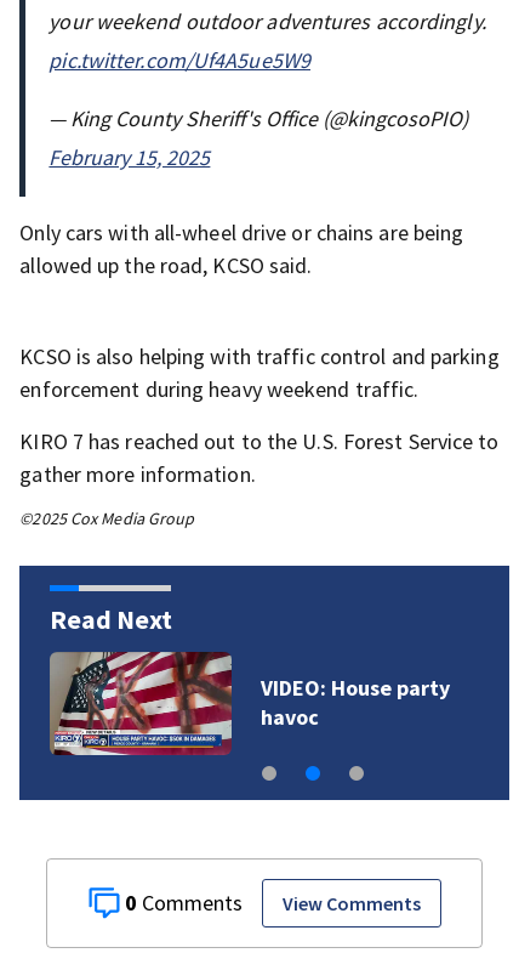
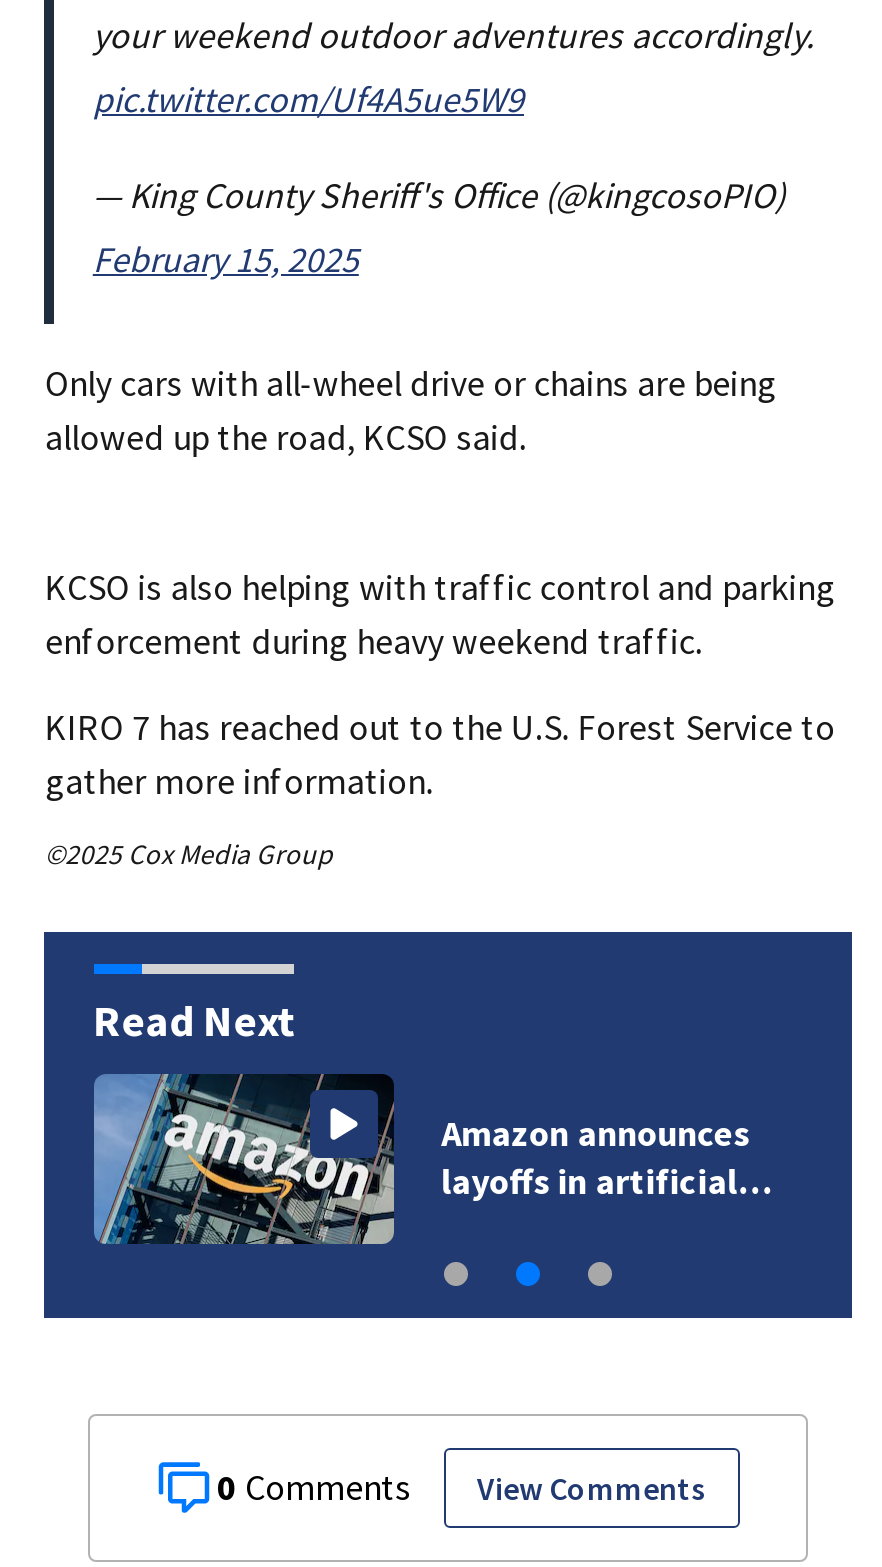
[49,651,449,756] [image] | VIDEO: House party | havoc -> [94,1072,771,1246] [image] | Amazon announces | layoffs in artificial…

